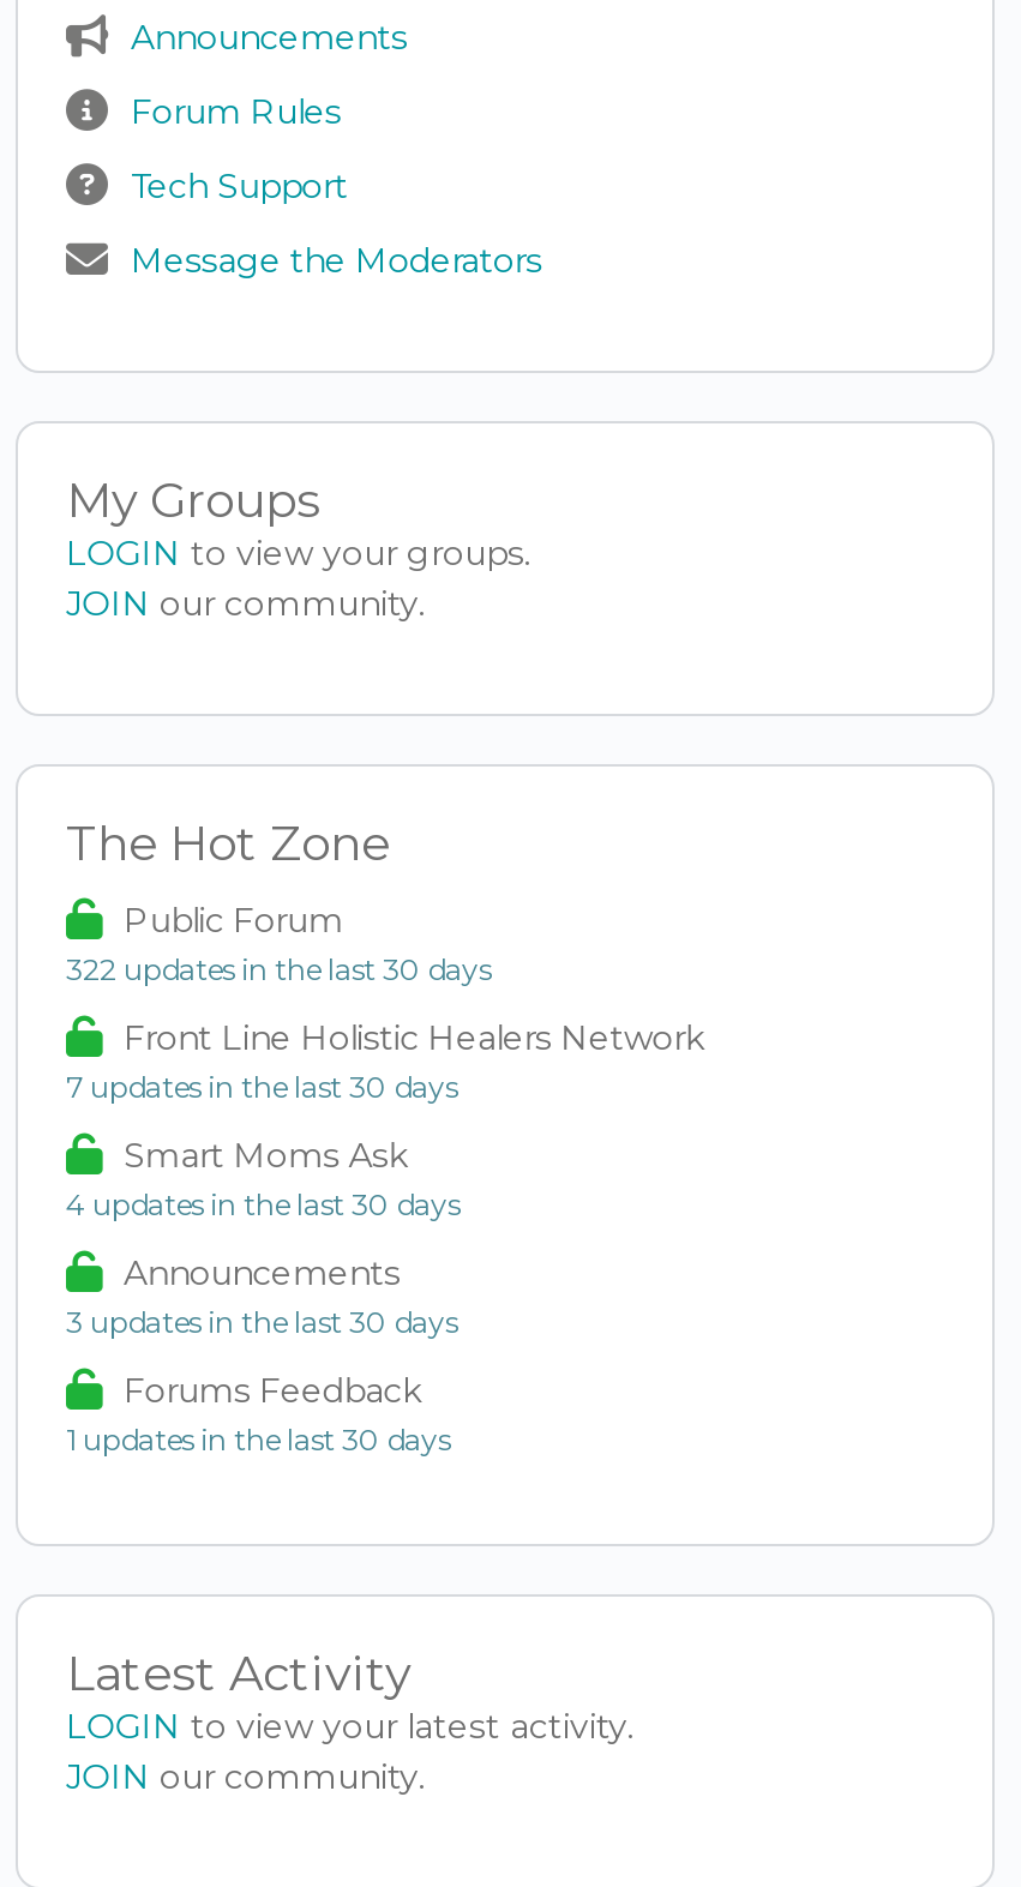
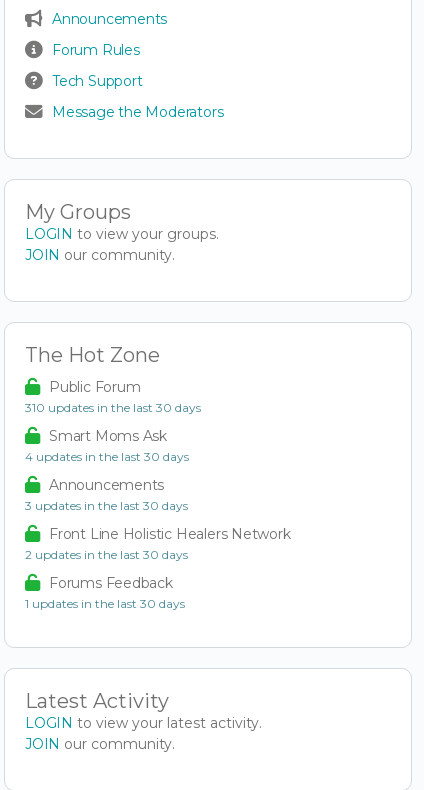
[66,950,491,1104] 322 updates in the last 30 days | 7 updates in the last 30 days -> [25,399,201,414] 310 updates in the last 30 days
moved [124,1015,704,1058] -> [49,524,291,542]: Front Line Holistic Healers Network
moved [66,1132,460,1339] -> [25,426,189,512]: Smart Moms Ask | 4 updates in the last 30 days | Announcements | 3 updates in the last 30 days
none -> [25,546,188,561] 2 updates in the last 30 days

